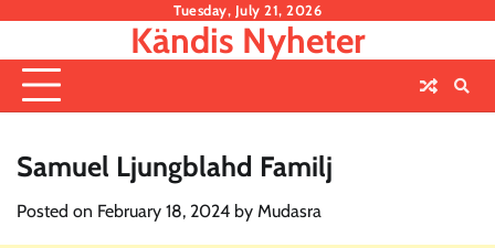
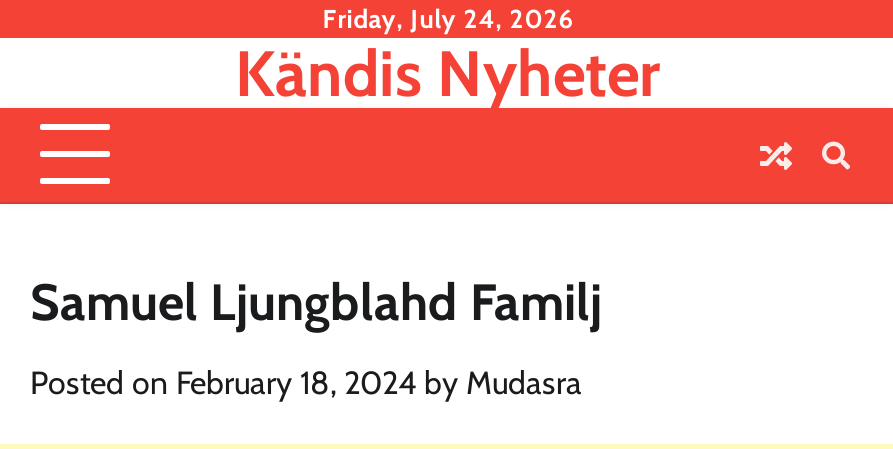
[173,2,322,19] Tuesday, July 21, 2026 -> [322,4,574,34] Friday, July 24, 2026

